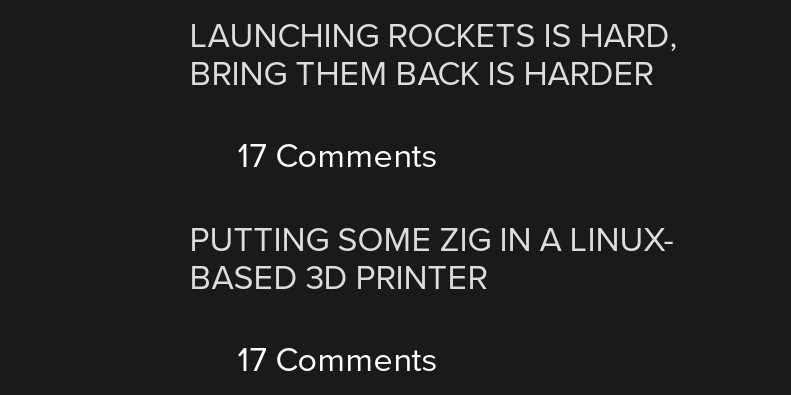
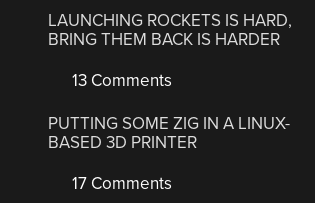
[229,134,437,176] 17 Comments -> [68,70,172,91] 13 Comments

